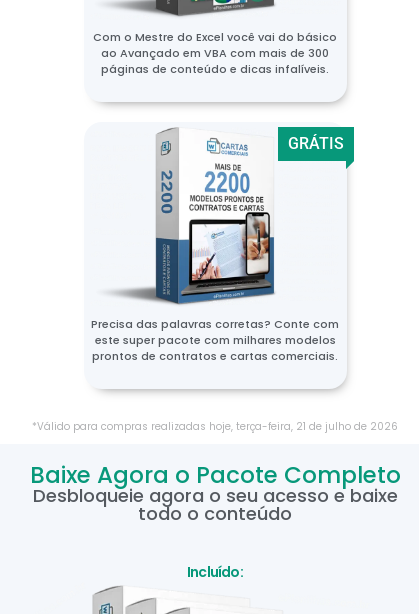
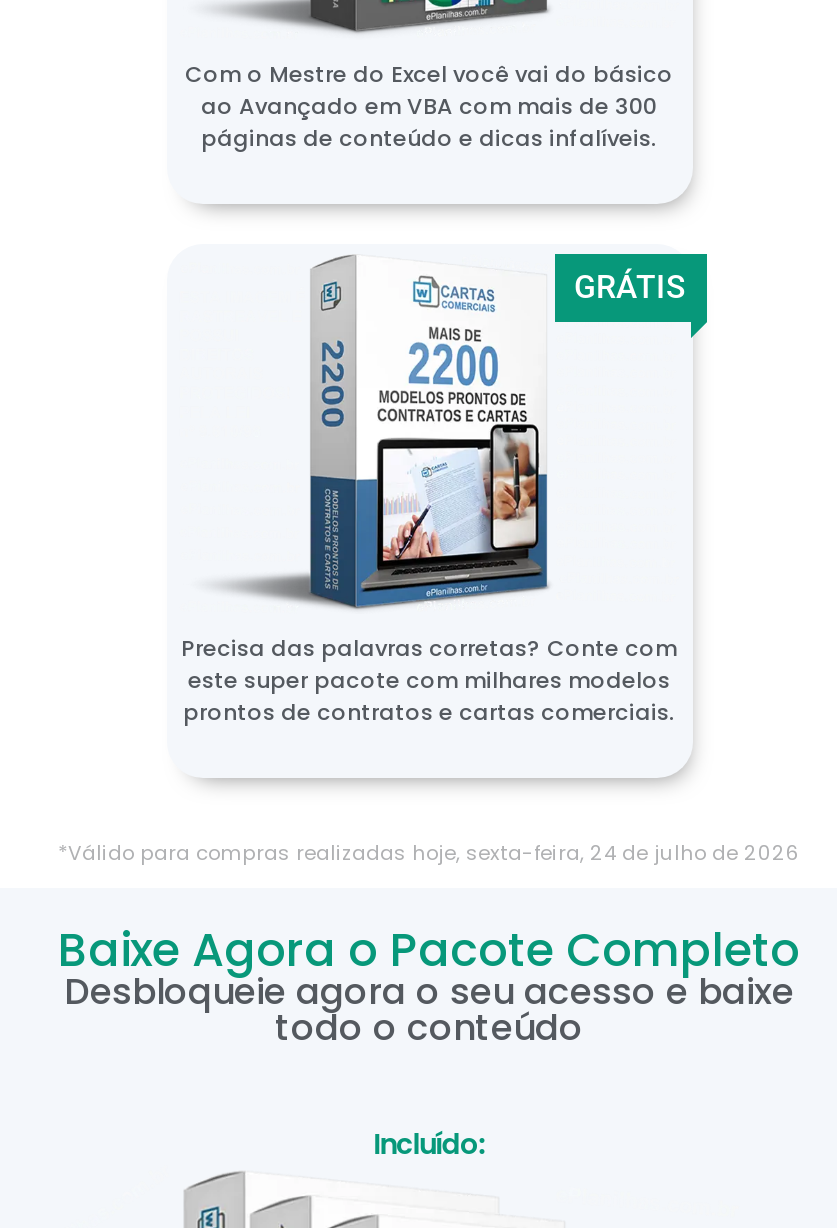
[32,418,398,433] *Válido para compras realizadas hoje, terça-feira, 21 de julho de 2026 -> [58,837,800,867] *Válido para compras realizadas hoje, sexta-feira, 24 de julho de 2026

